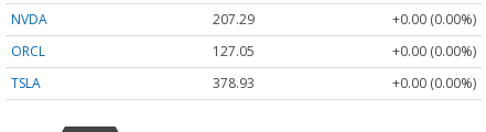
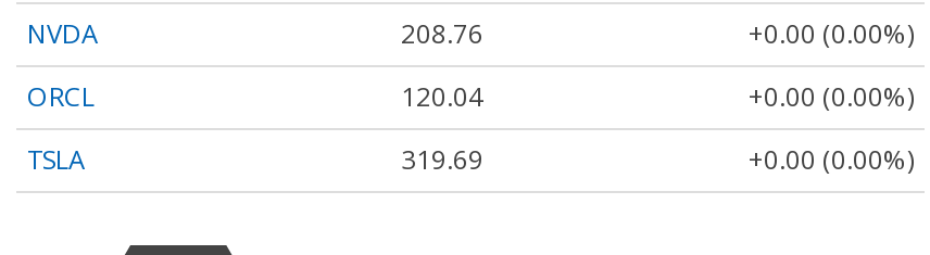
[213,10,255,28] 207.29 -> [401,14,483,51] 208.76
[213,42,255,60] 127.05 -> [401,77,483,114] 120.04
[213,74,255,92] 378.93 -> [401,140,483,177] 319.69

